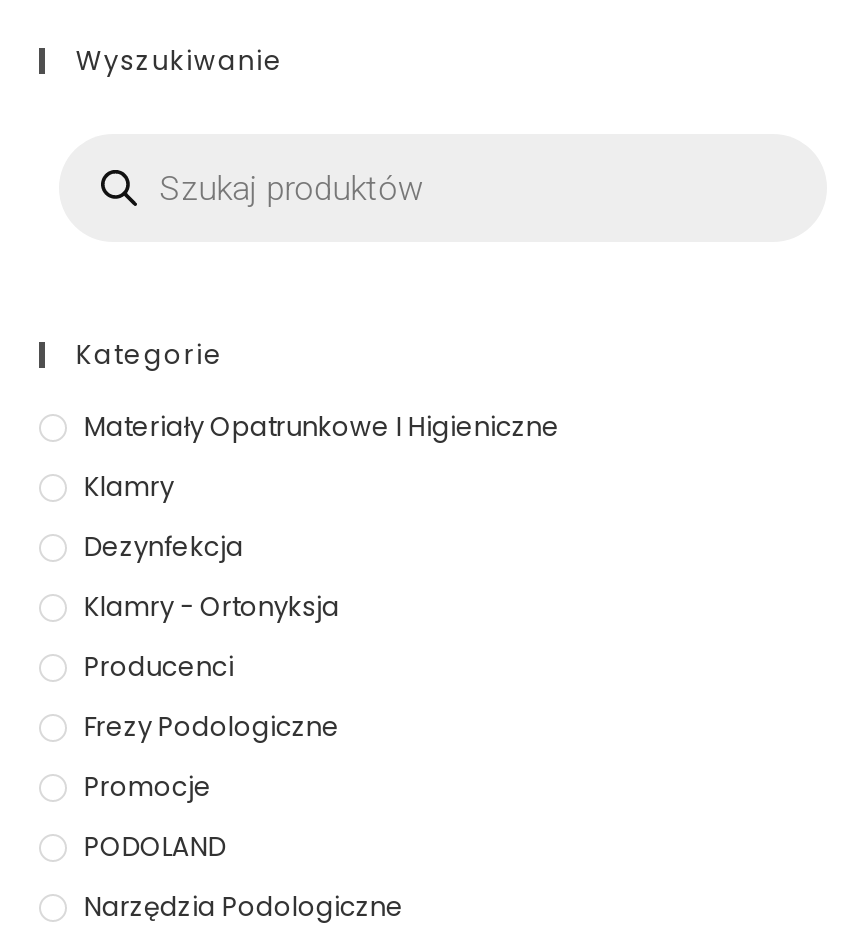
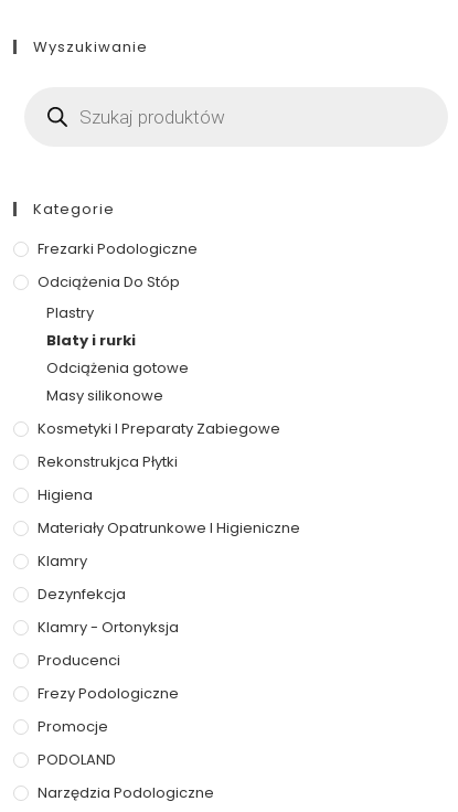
none -> [38,238,281,505] Frezarki Podologiczne | Odciążenia Do Stóp | Plastry | Blaty i rurki | Odciążenia gotowe | Masy silikonowe | Kosmetyki I Preparaty Zabiegowe | Rekonstrukjca Płytki | Higiena

